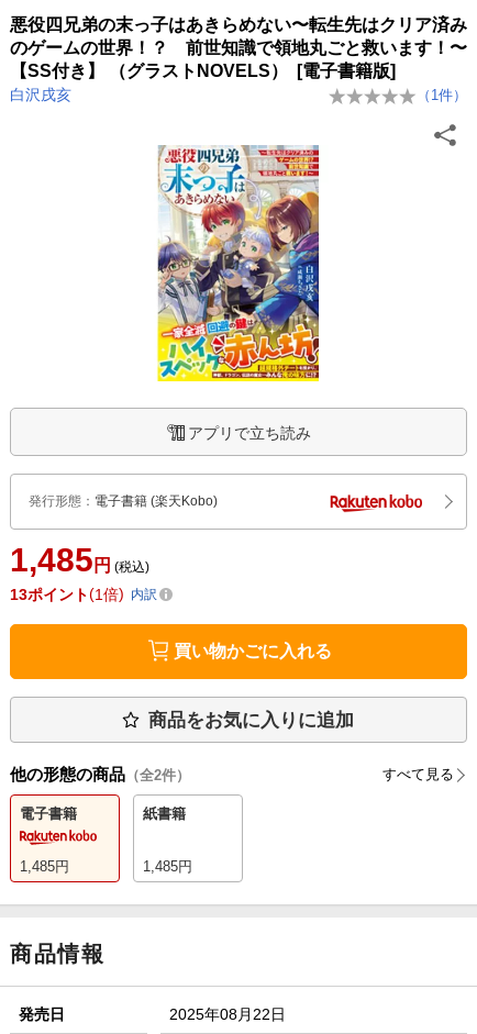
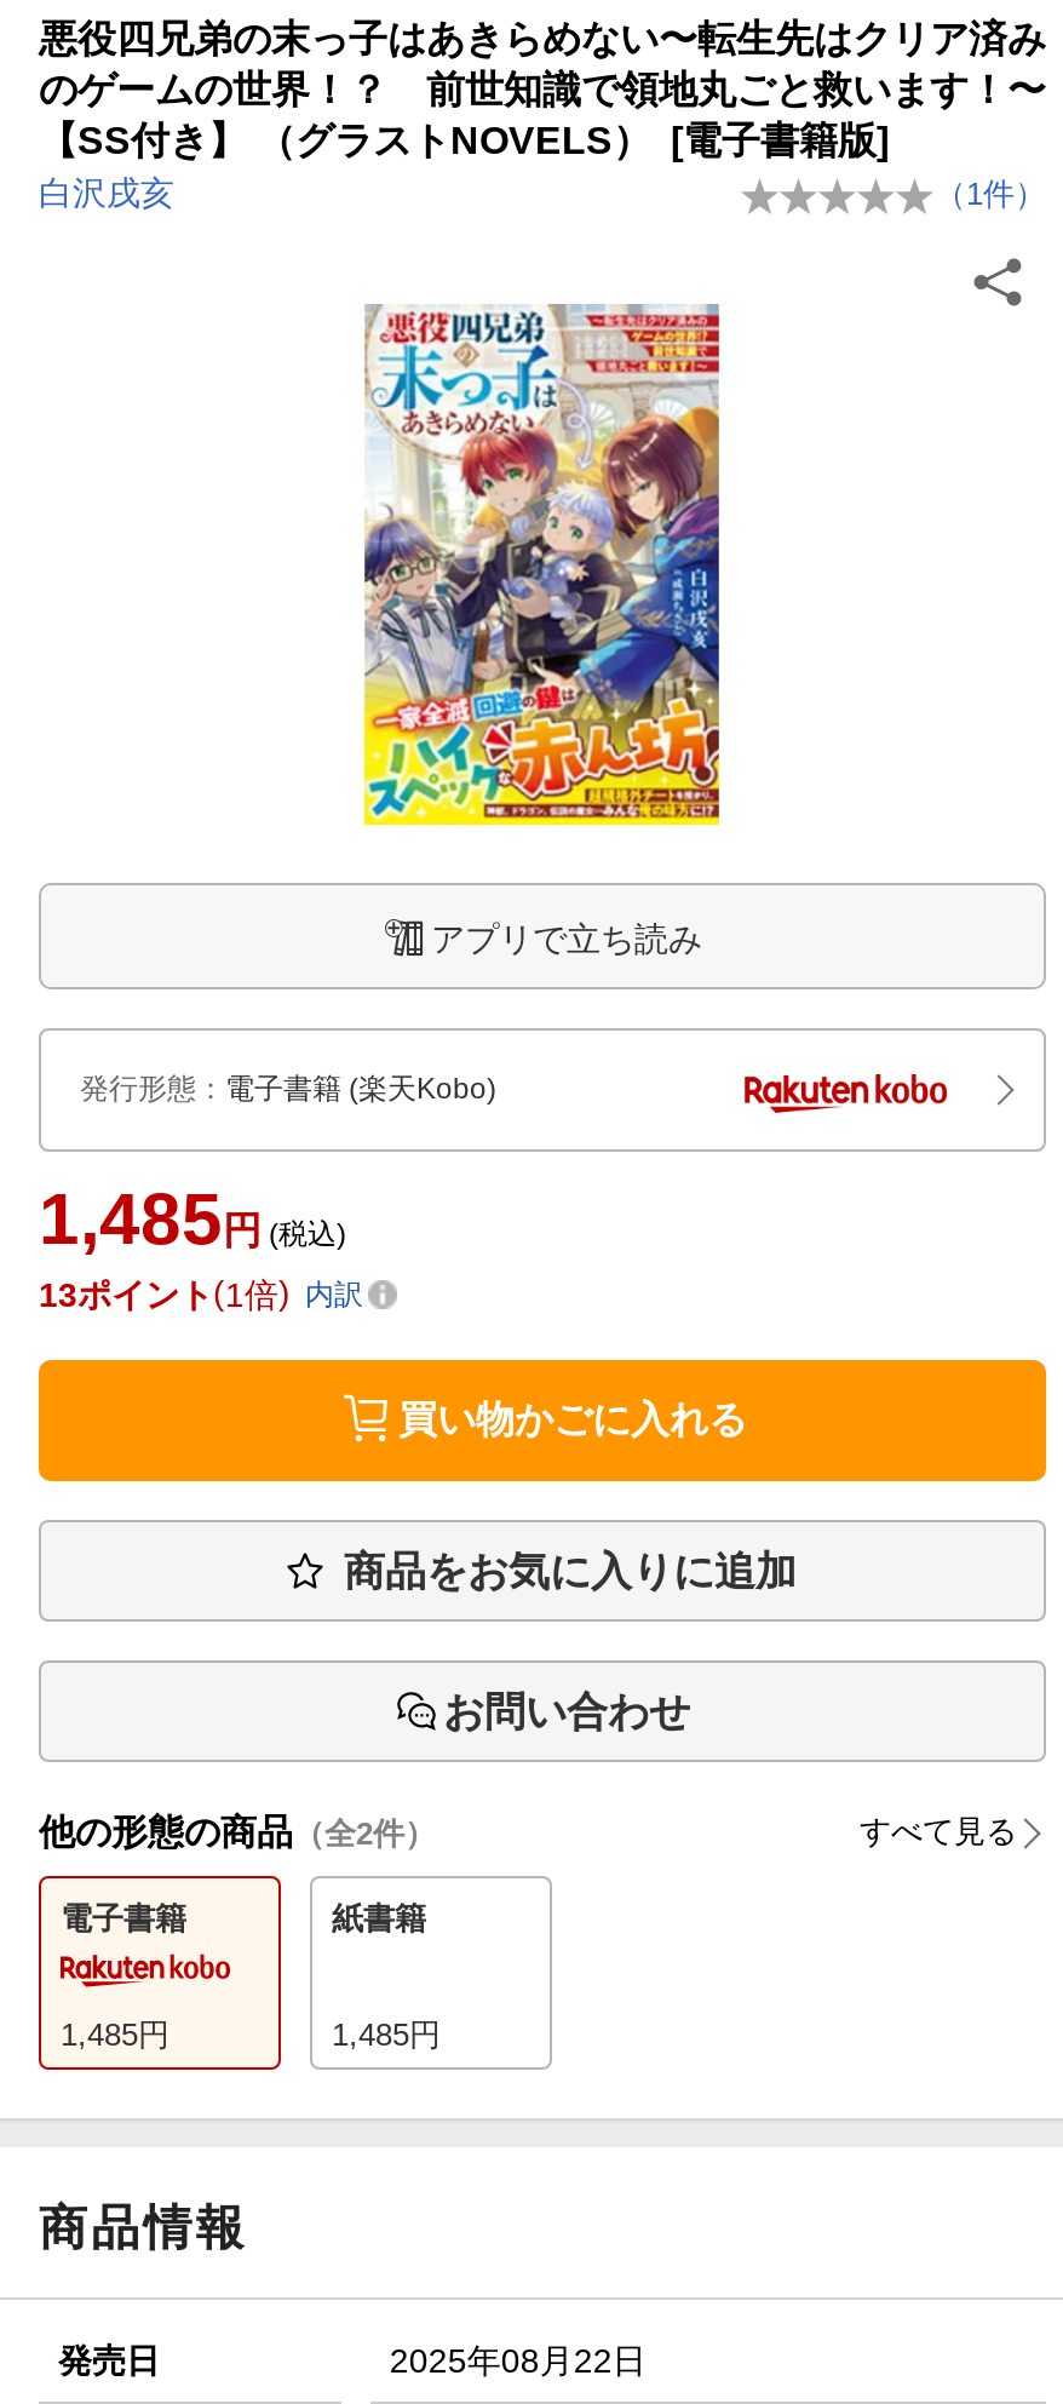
none -> [443,1689,690,1735] お問い合わせ

